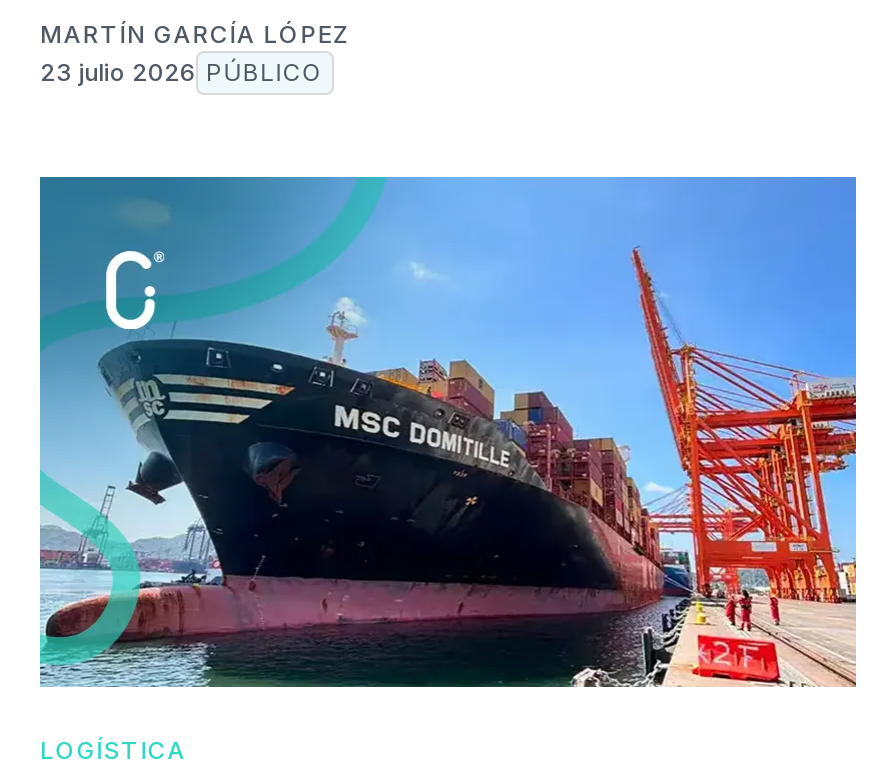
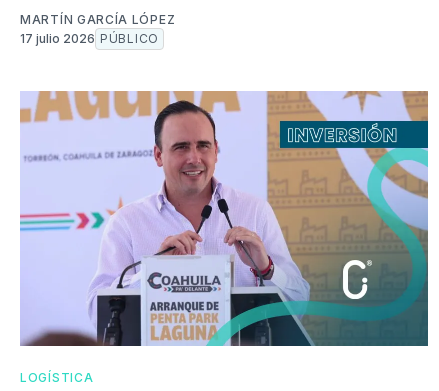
[40,58,324,88] 23 julio 2026 PÚBLICO -> [20,31,159,46] 17 julio 2026 PÚBLICO
[38,175,858,689] [image] -> [19,90,429,347] [image]

